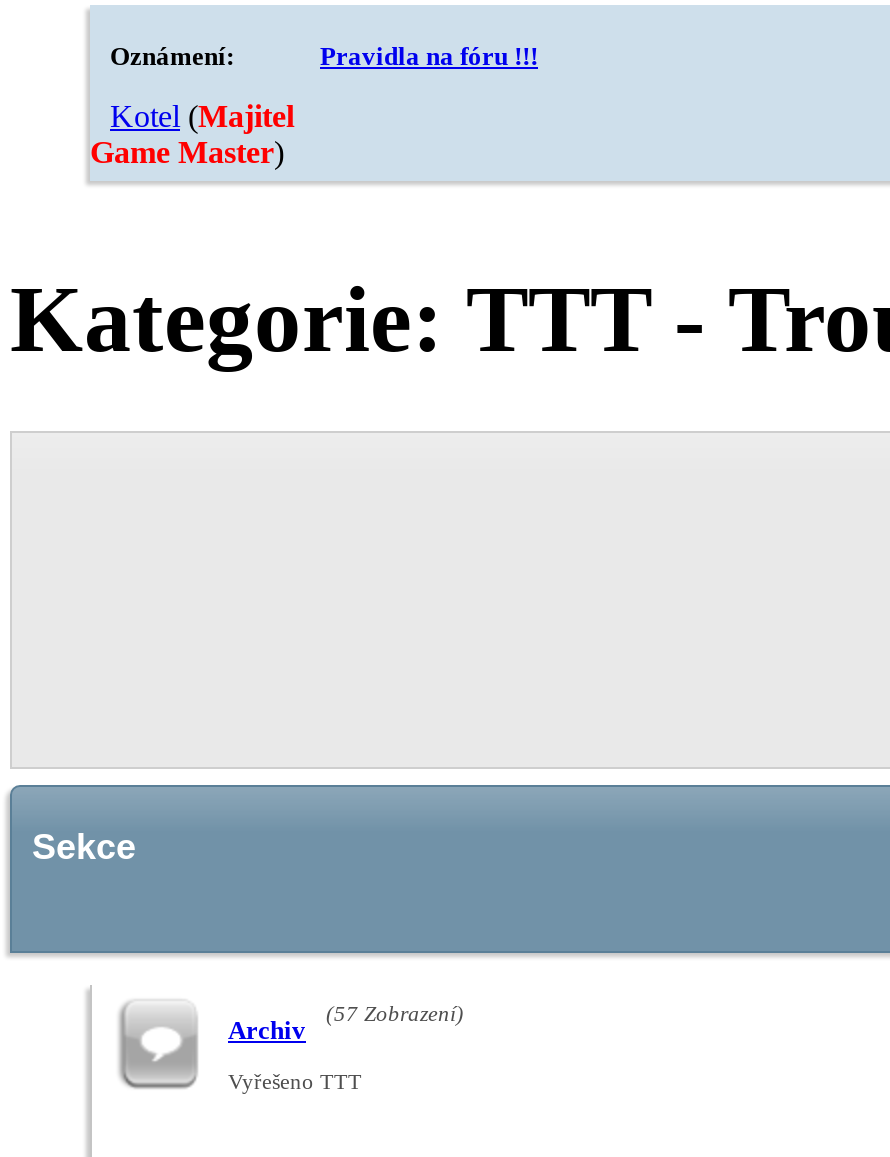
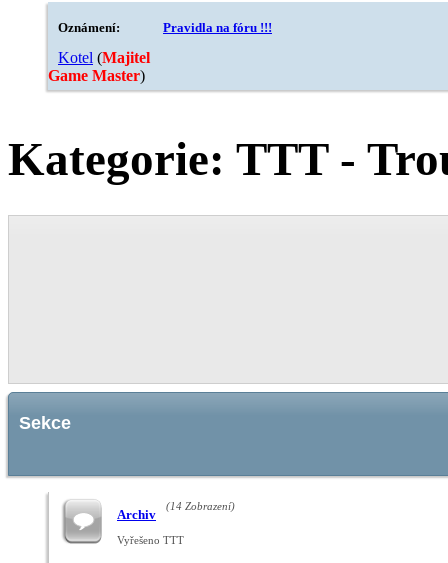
[326,1000,464,1024] (57 Zobrazení) -> [166,500,235,512] (14 Zobrazení)

